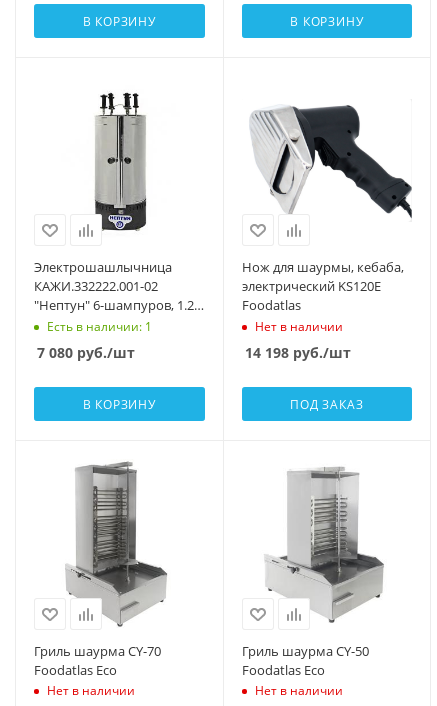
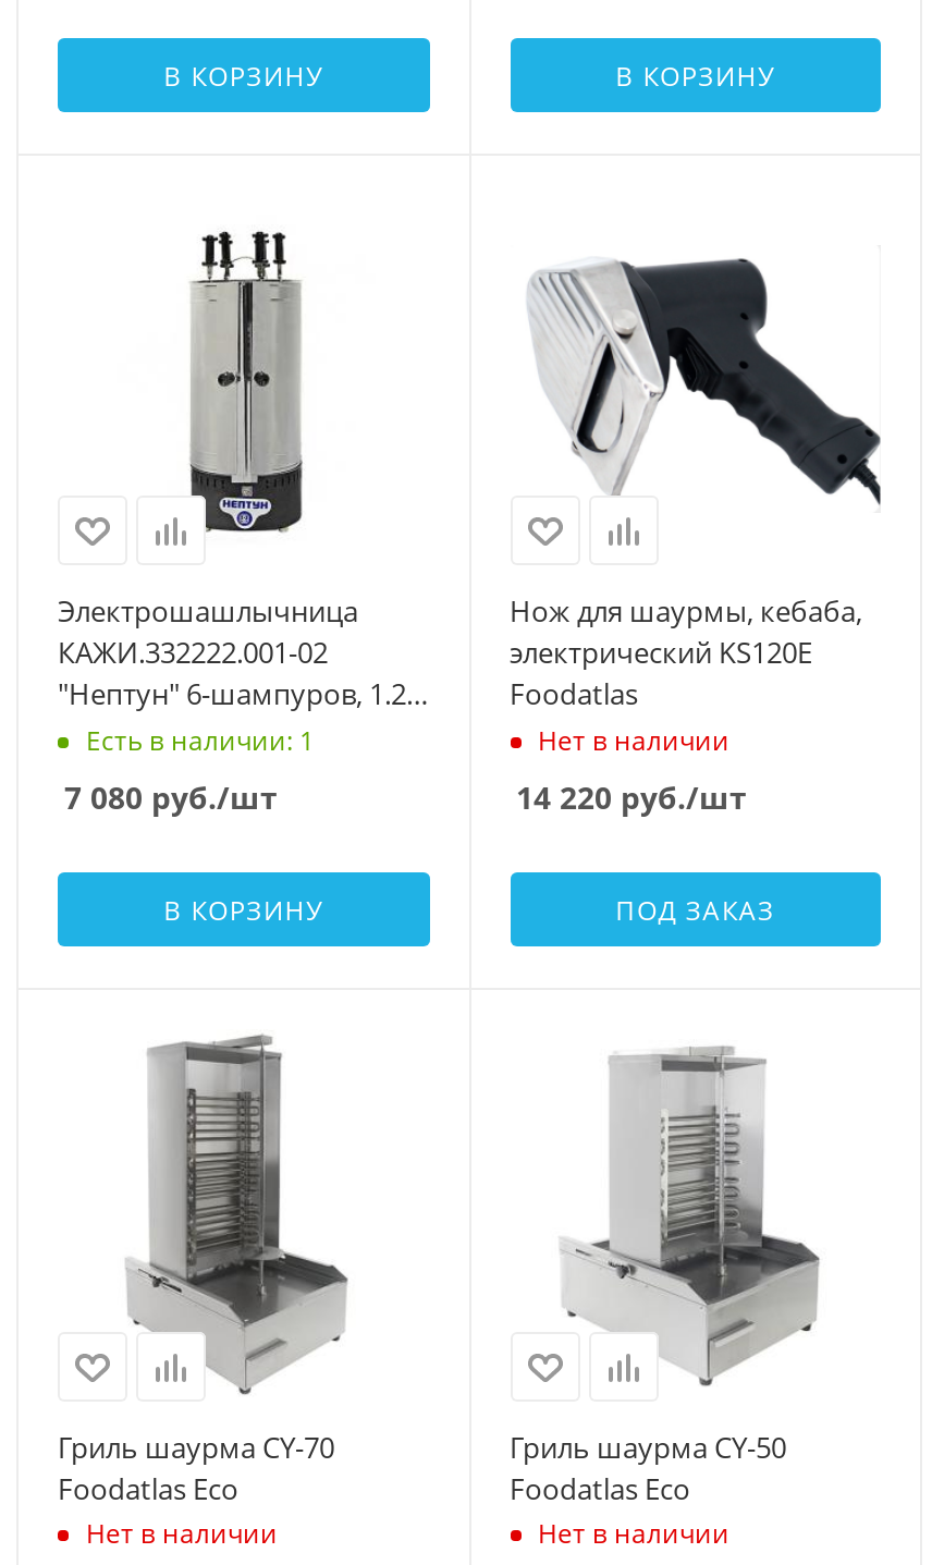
[244,343,350,362] 14 198 руб./шт -> [516,777,747,818] 14 220 руб./шт

